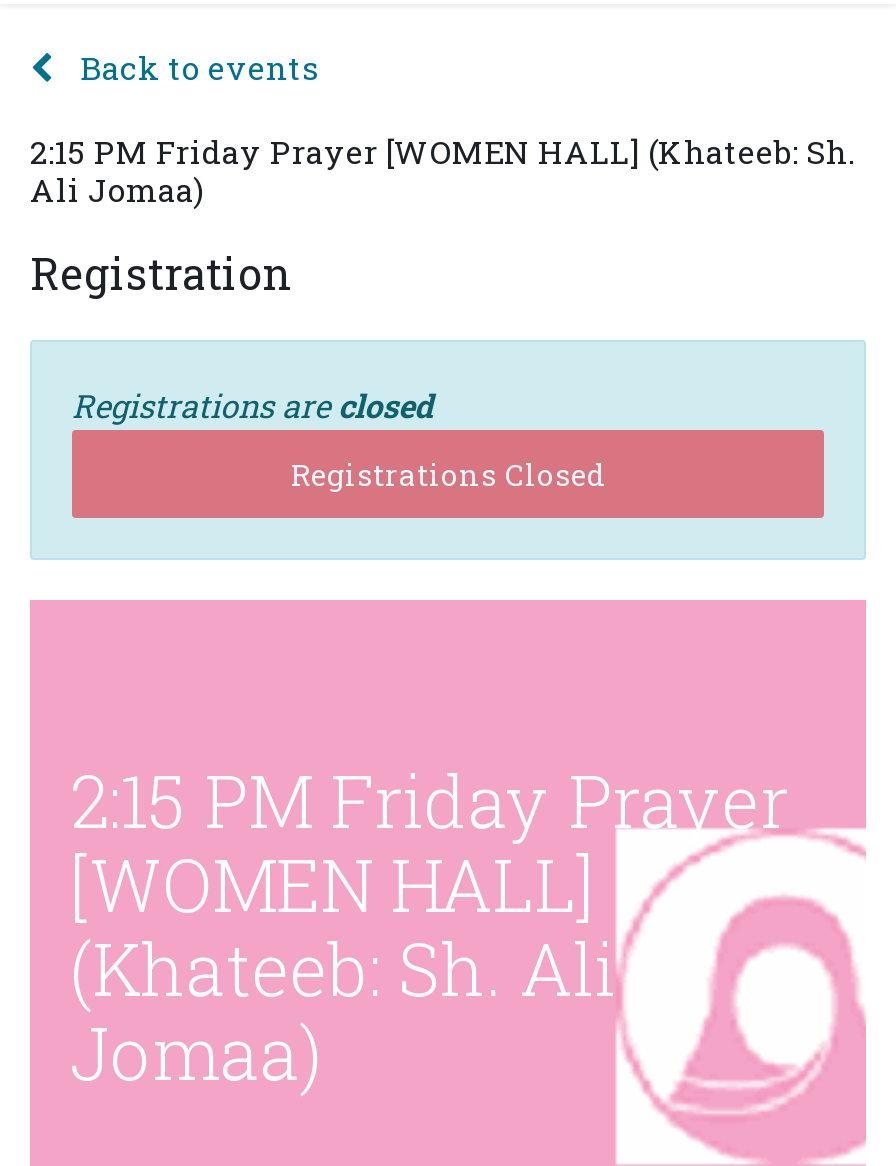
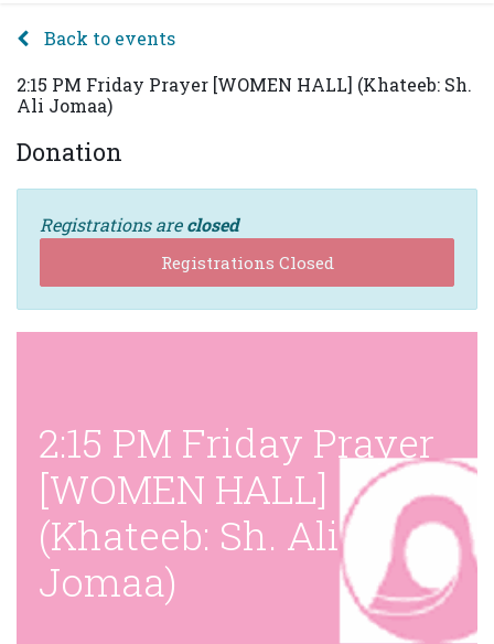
[30,244,292,302] Registration -> [17,136,122,168] Donation

